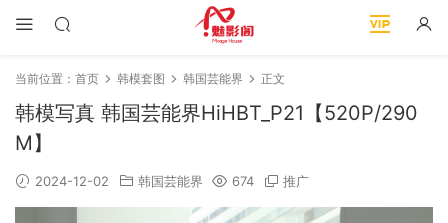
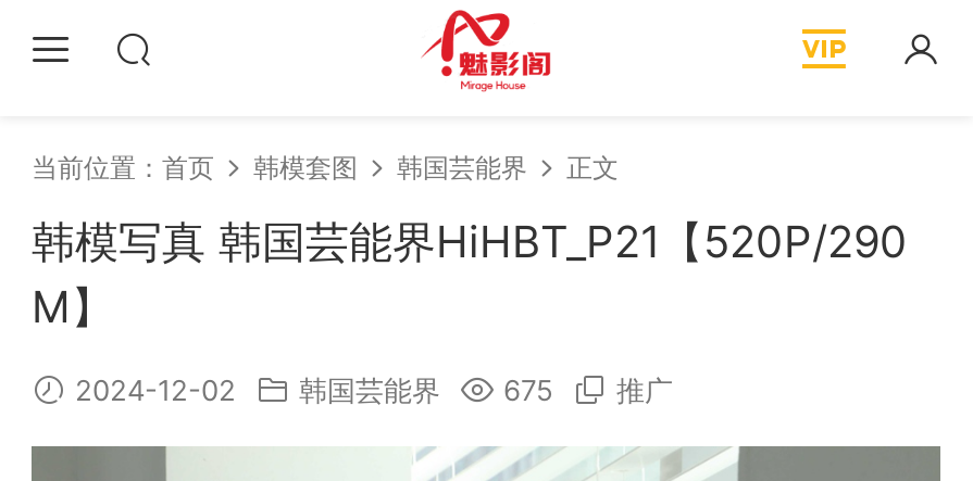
[31,173,309,189] 2024-12-02 韩国芸能界 674 推广 -> [66,372,673,407] 2024-12-02 韩国芸能界 675 推广

